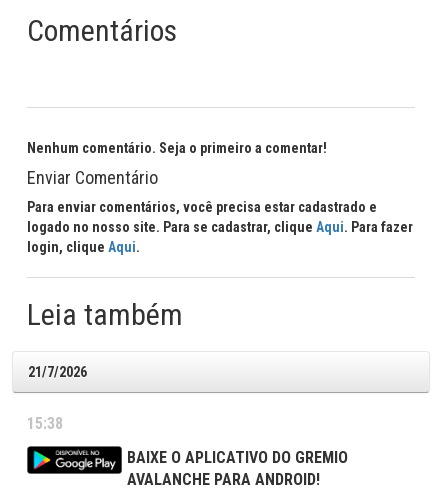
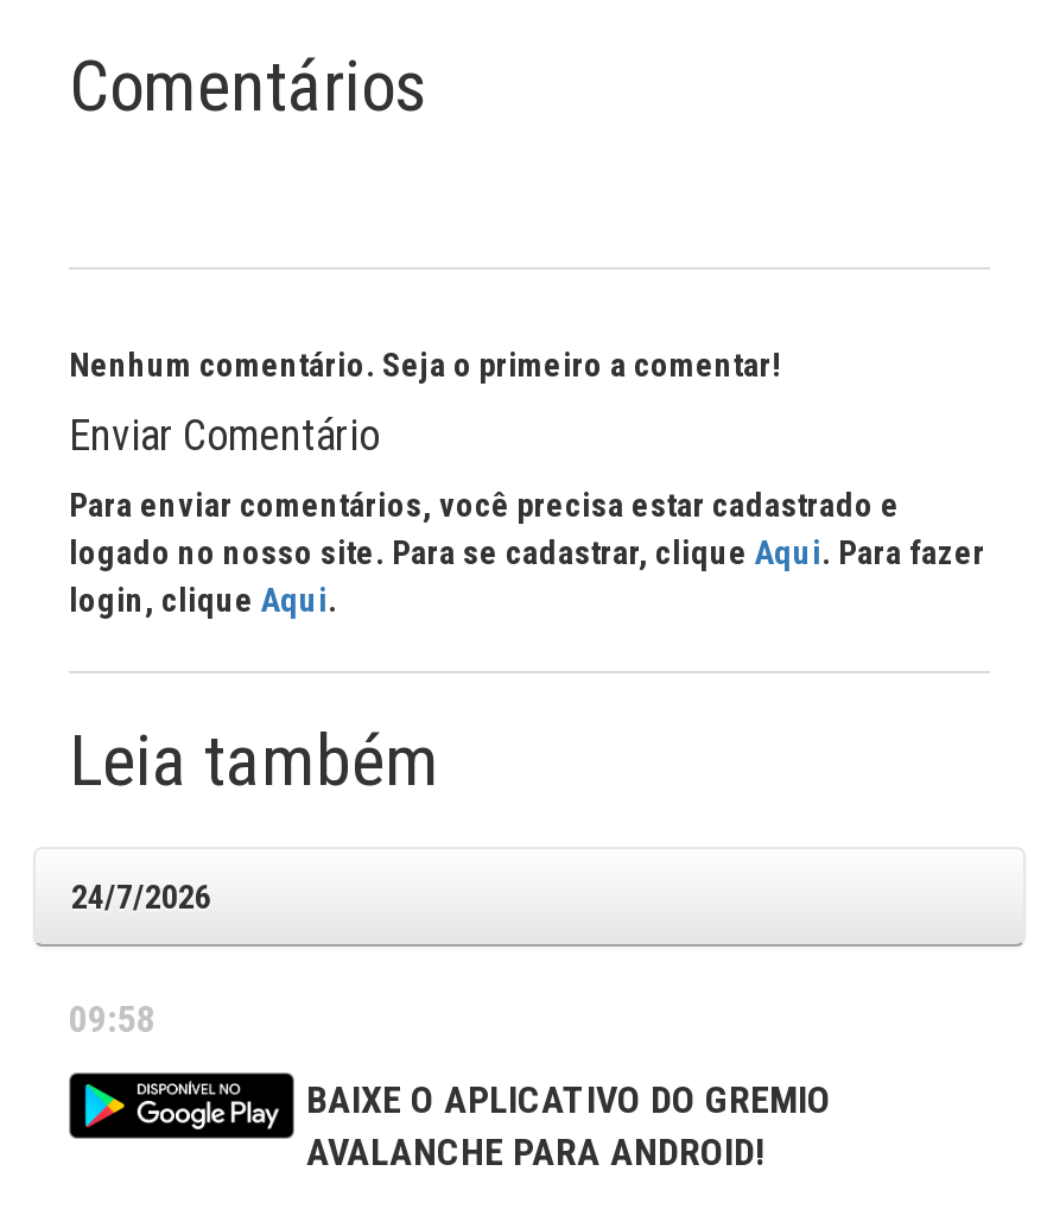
[28,364,87,380] 21/7/2026 -> [71,877,211,915] 24/7/2026
[27,414,63,433] 15:38 -> [69,996,154,1041] 09:58

